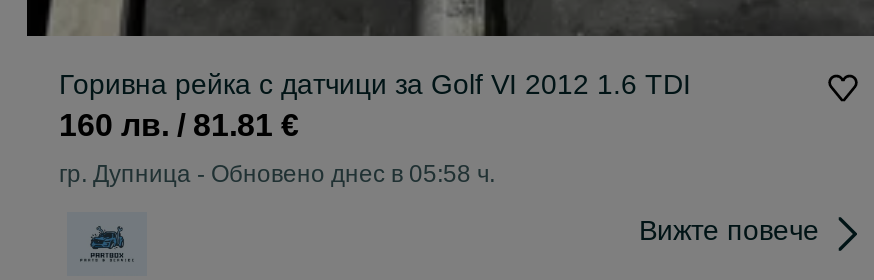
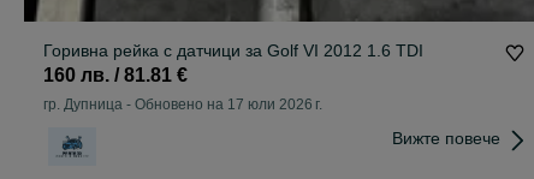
[59,161,495,189] гр. Дупница - Обновено днес в 05:58 ч. -> [43,96,322,113] гр. Дупница - Обновено на 17 юли 2026 г.

